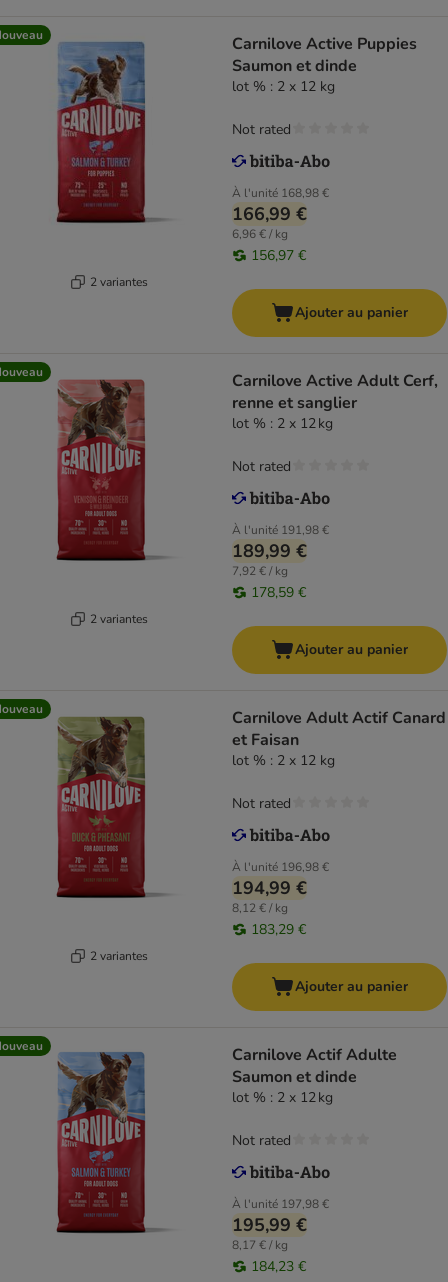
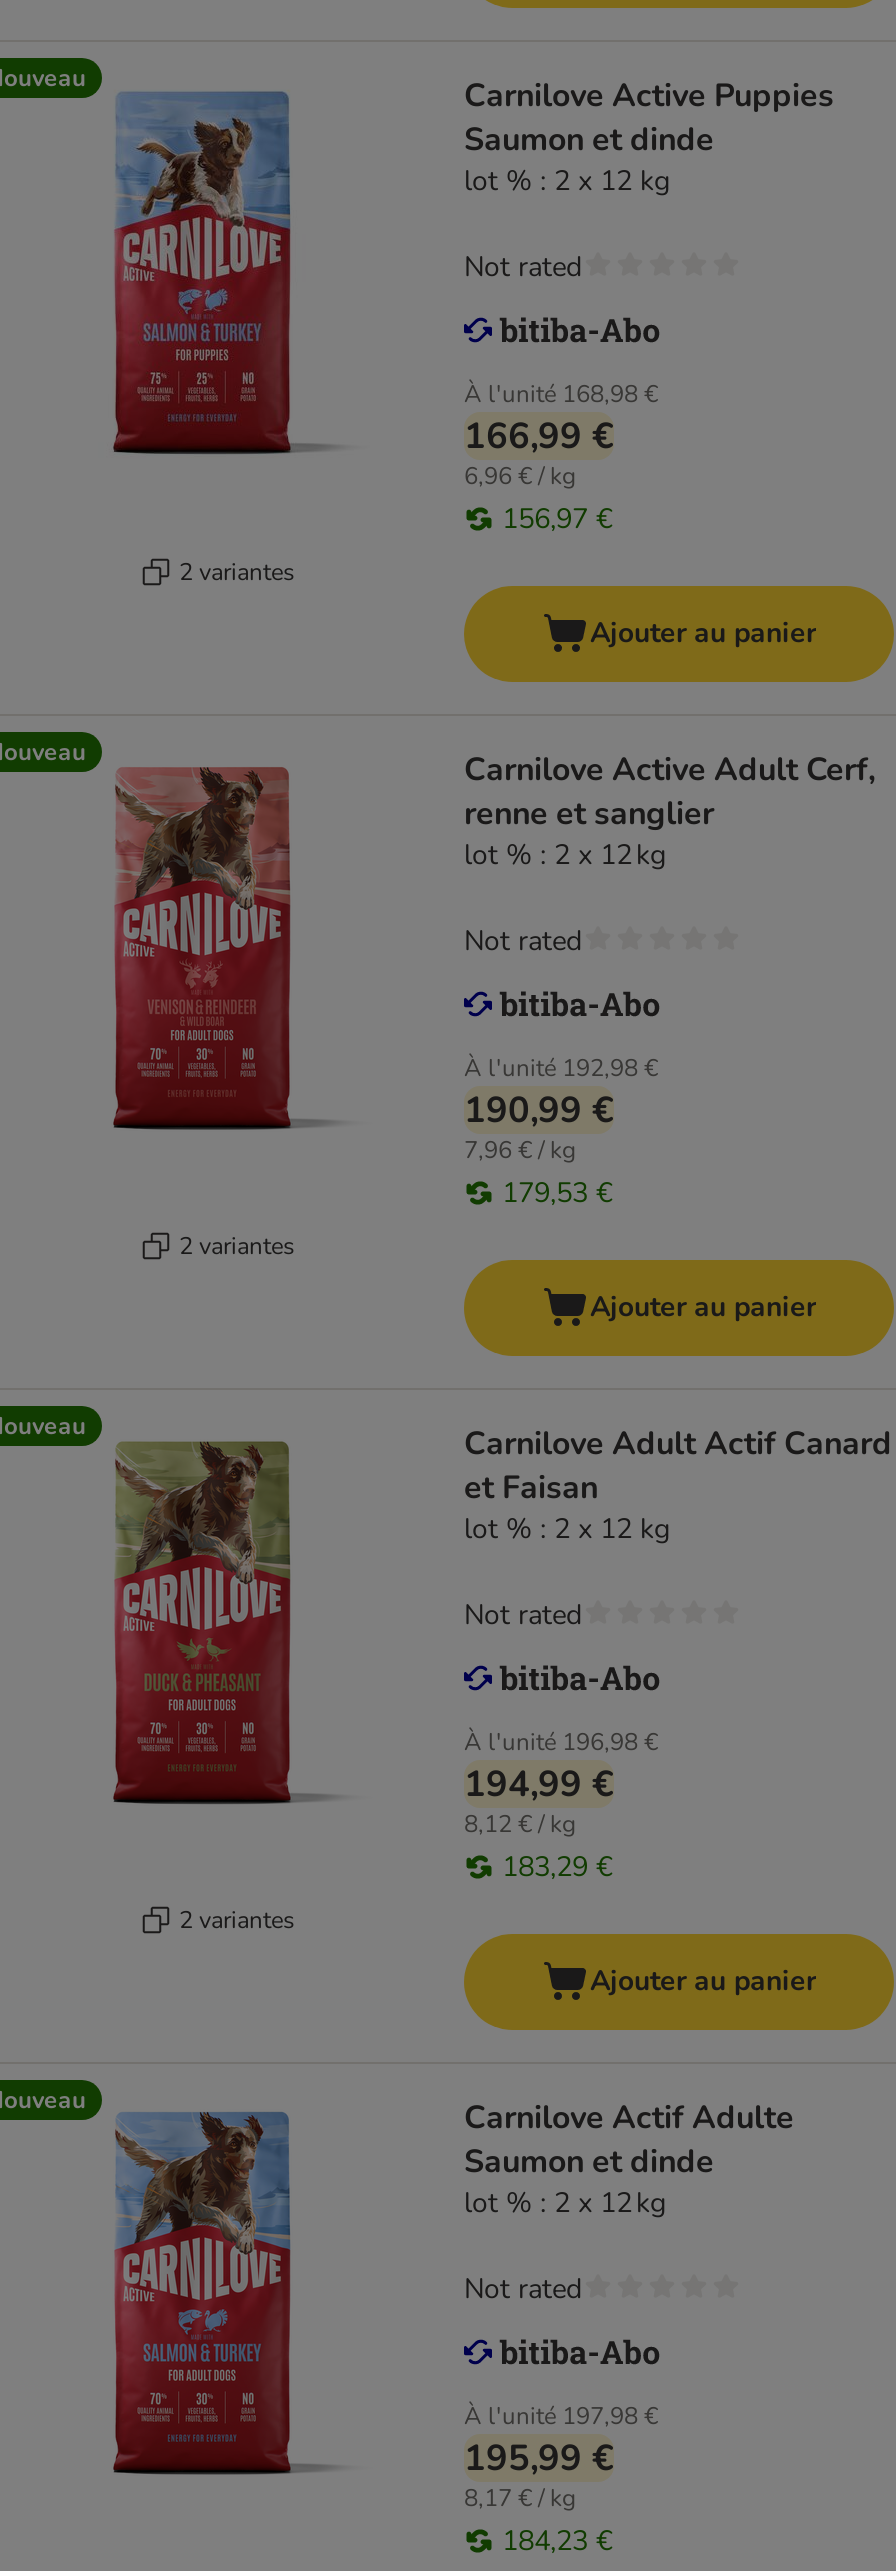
[232,522,329,538] À l'unité 191,98 € -> [464,1052,658,1084] À l'unité 192,98 €
[232,539,307,563] 189,99 € -> [464,1086,614,1134] 190,99 €
[232,563,288,579] 7,92 € / kg -> [464,1134,576,1166] 7,96 € / kg
[251,583,306,602] 178,59 € -> [502,1174,612,1212] 179,53 €

